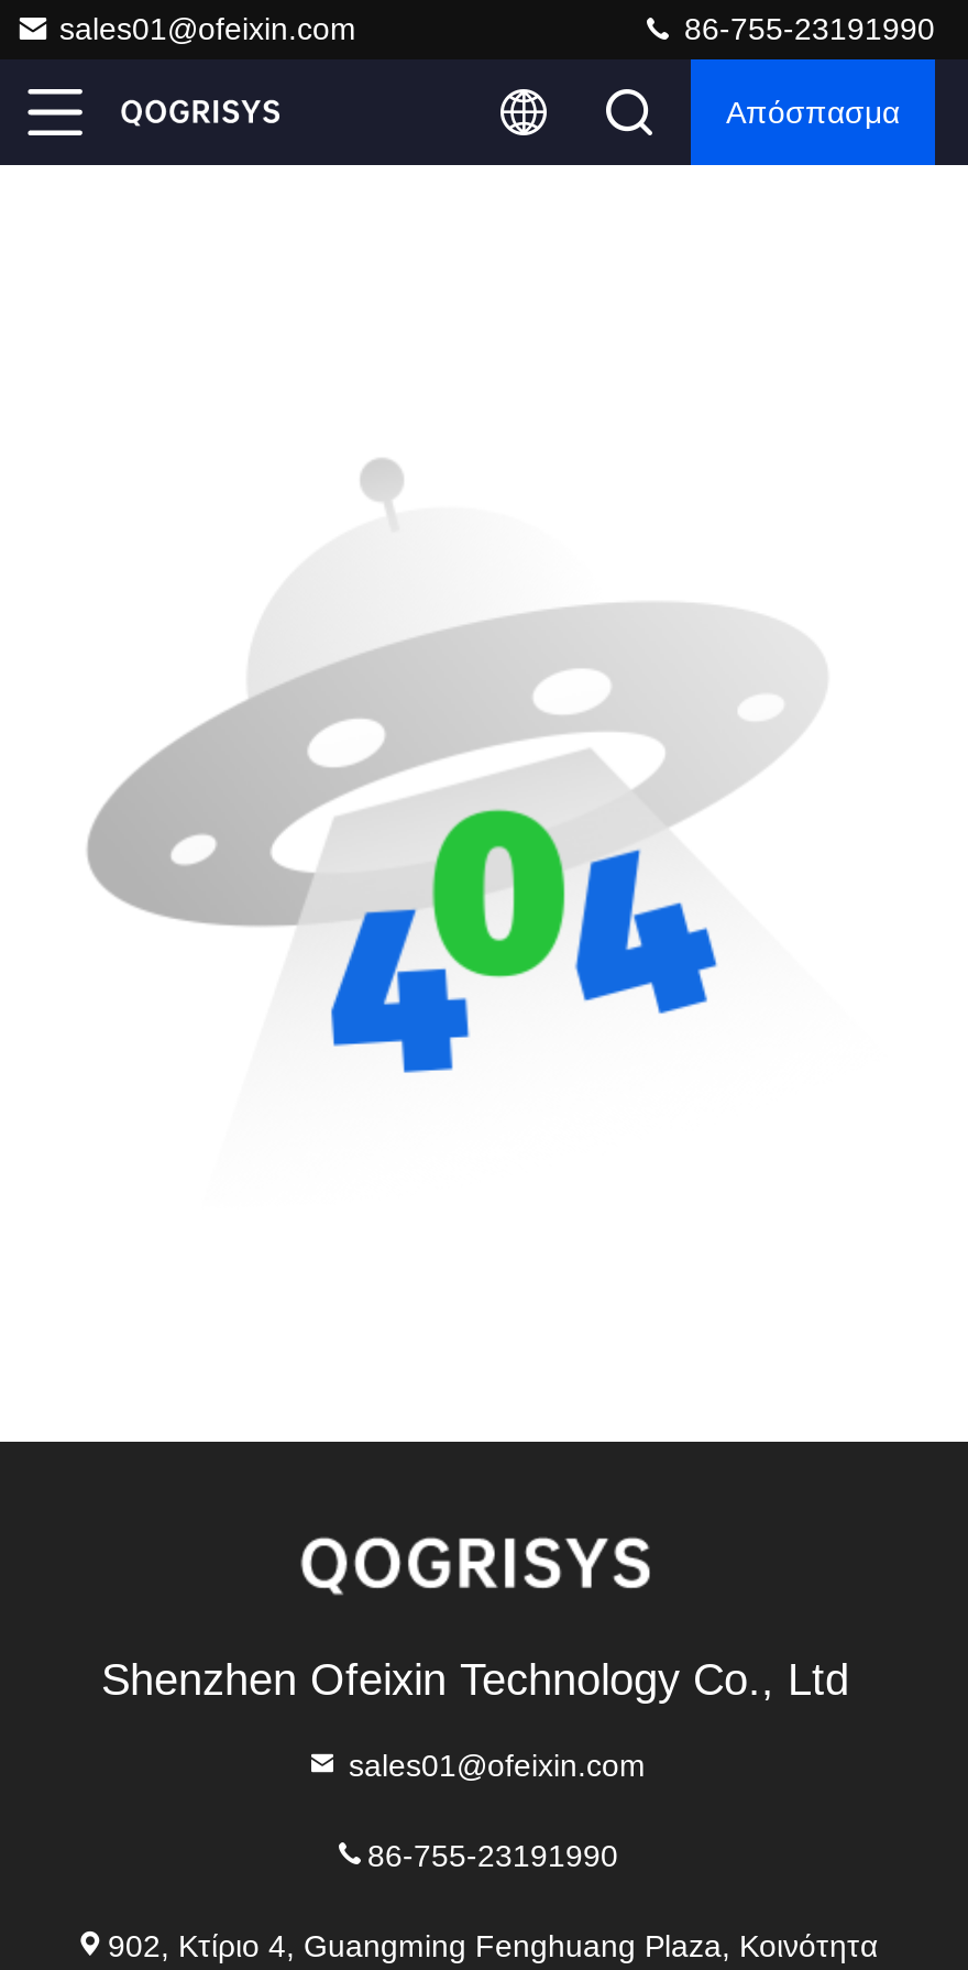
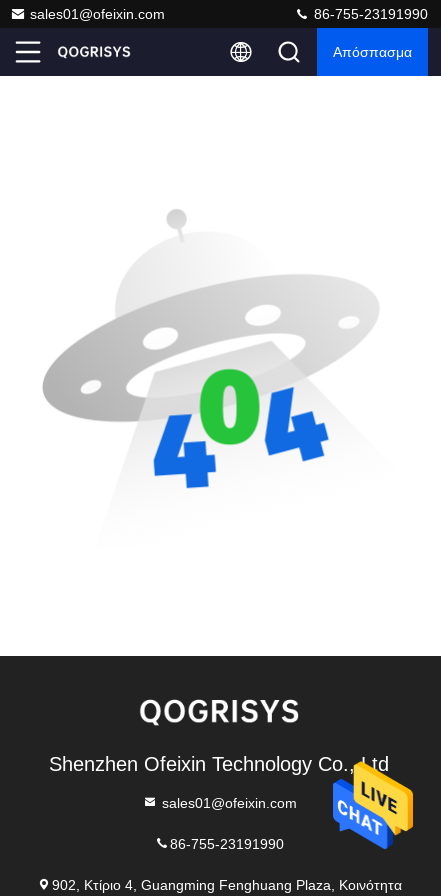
none -> [332,778,414,850] [image]

